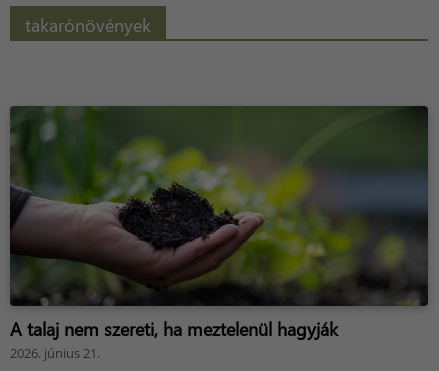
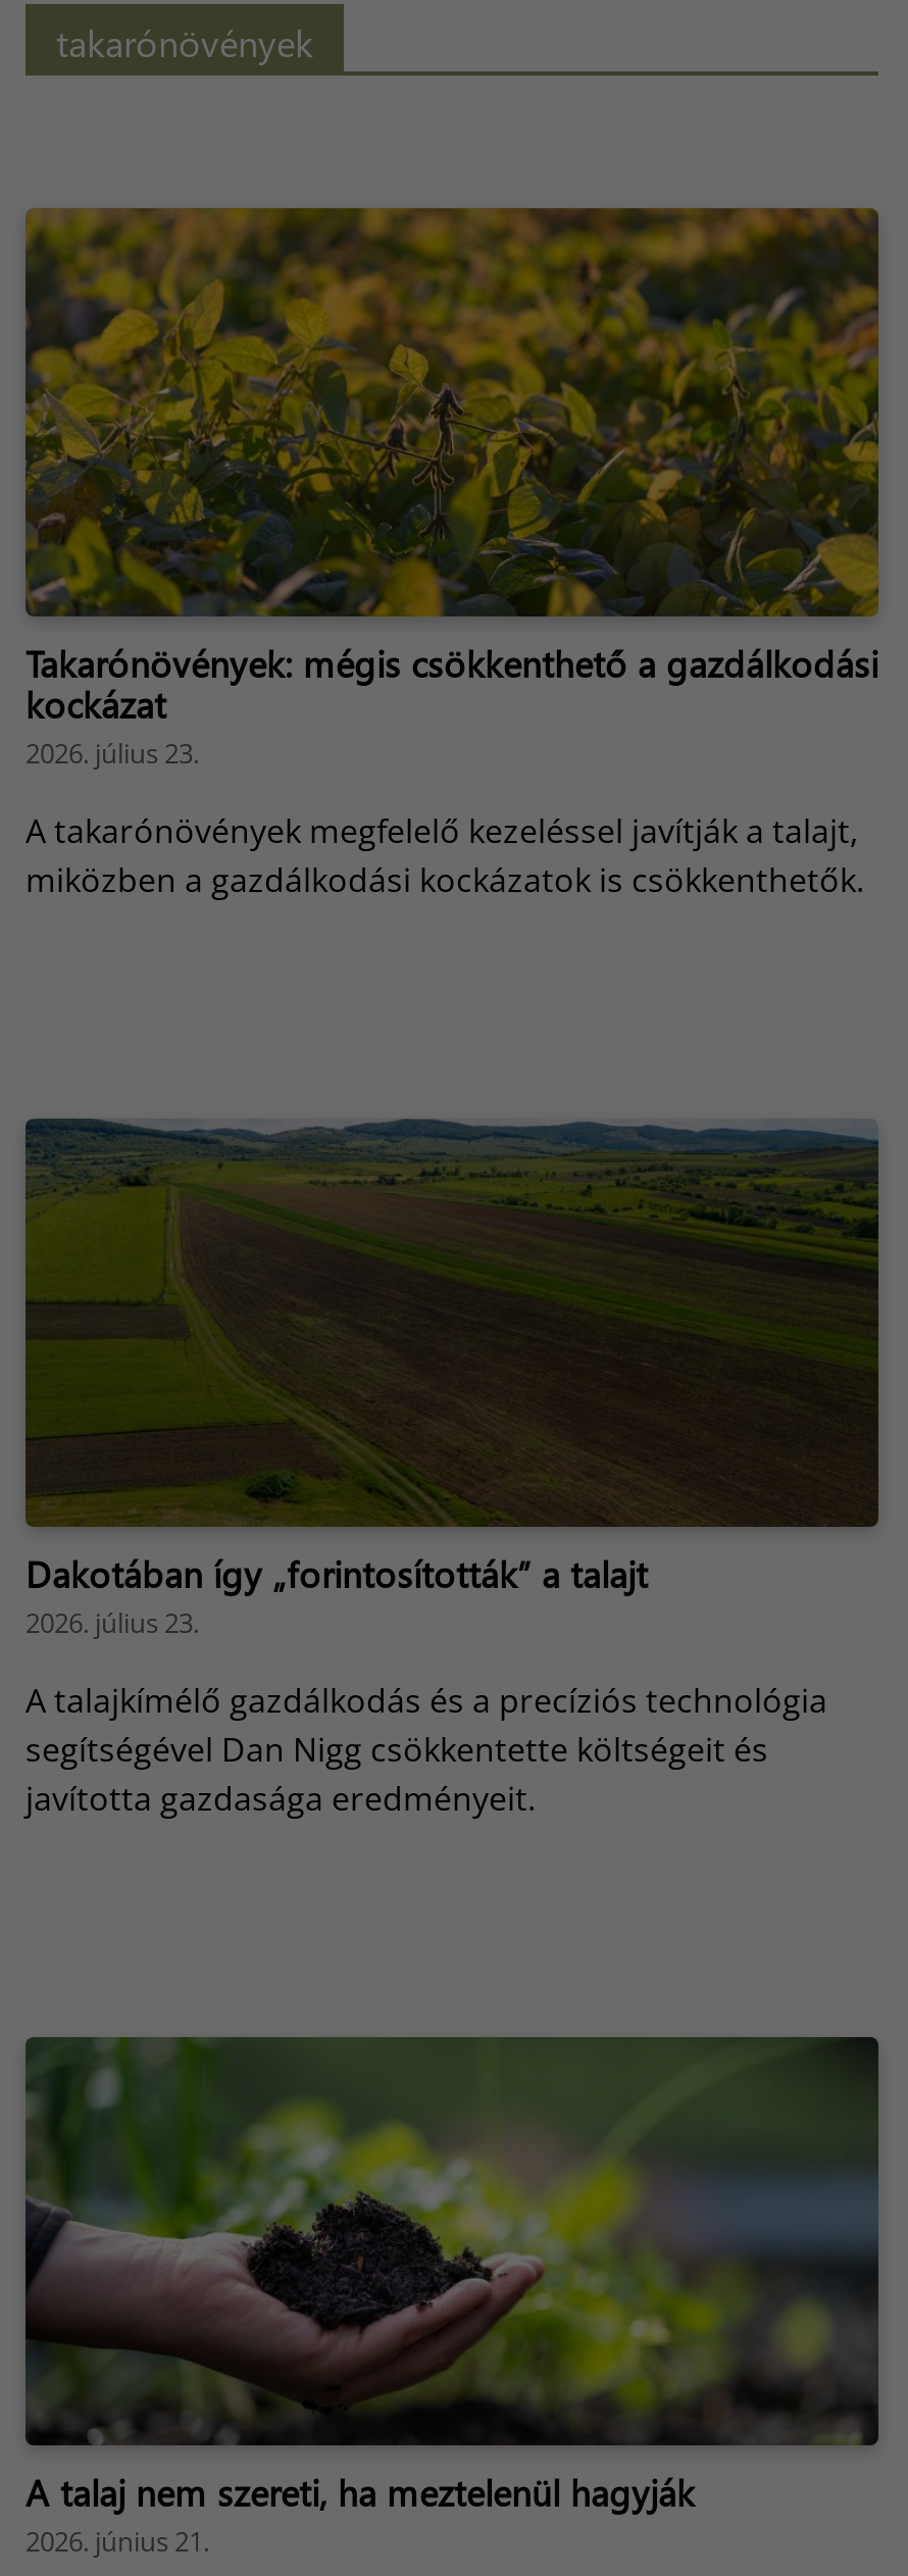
none -> [21,1117,882,1821] [image] | Dakotában így „forintosították” a talajt | 2026. július 23. | A talajkímélő gazdálkodás és a precíziós technológia | segítségével Dan Nigg csökkentette költségeit és | javította gazdasága eredményeit.
none -> [23,206,880,902] [image] | Takarónövények: mégis csökkenthető a gazdálkodási | kockázat | 2026. július 23. | A takarónövények megfelelő kezeléssel javítják a talajt, | miközben a gazdálkodási kockázatok is csökkenthetők.

